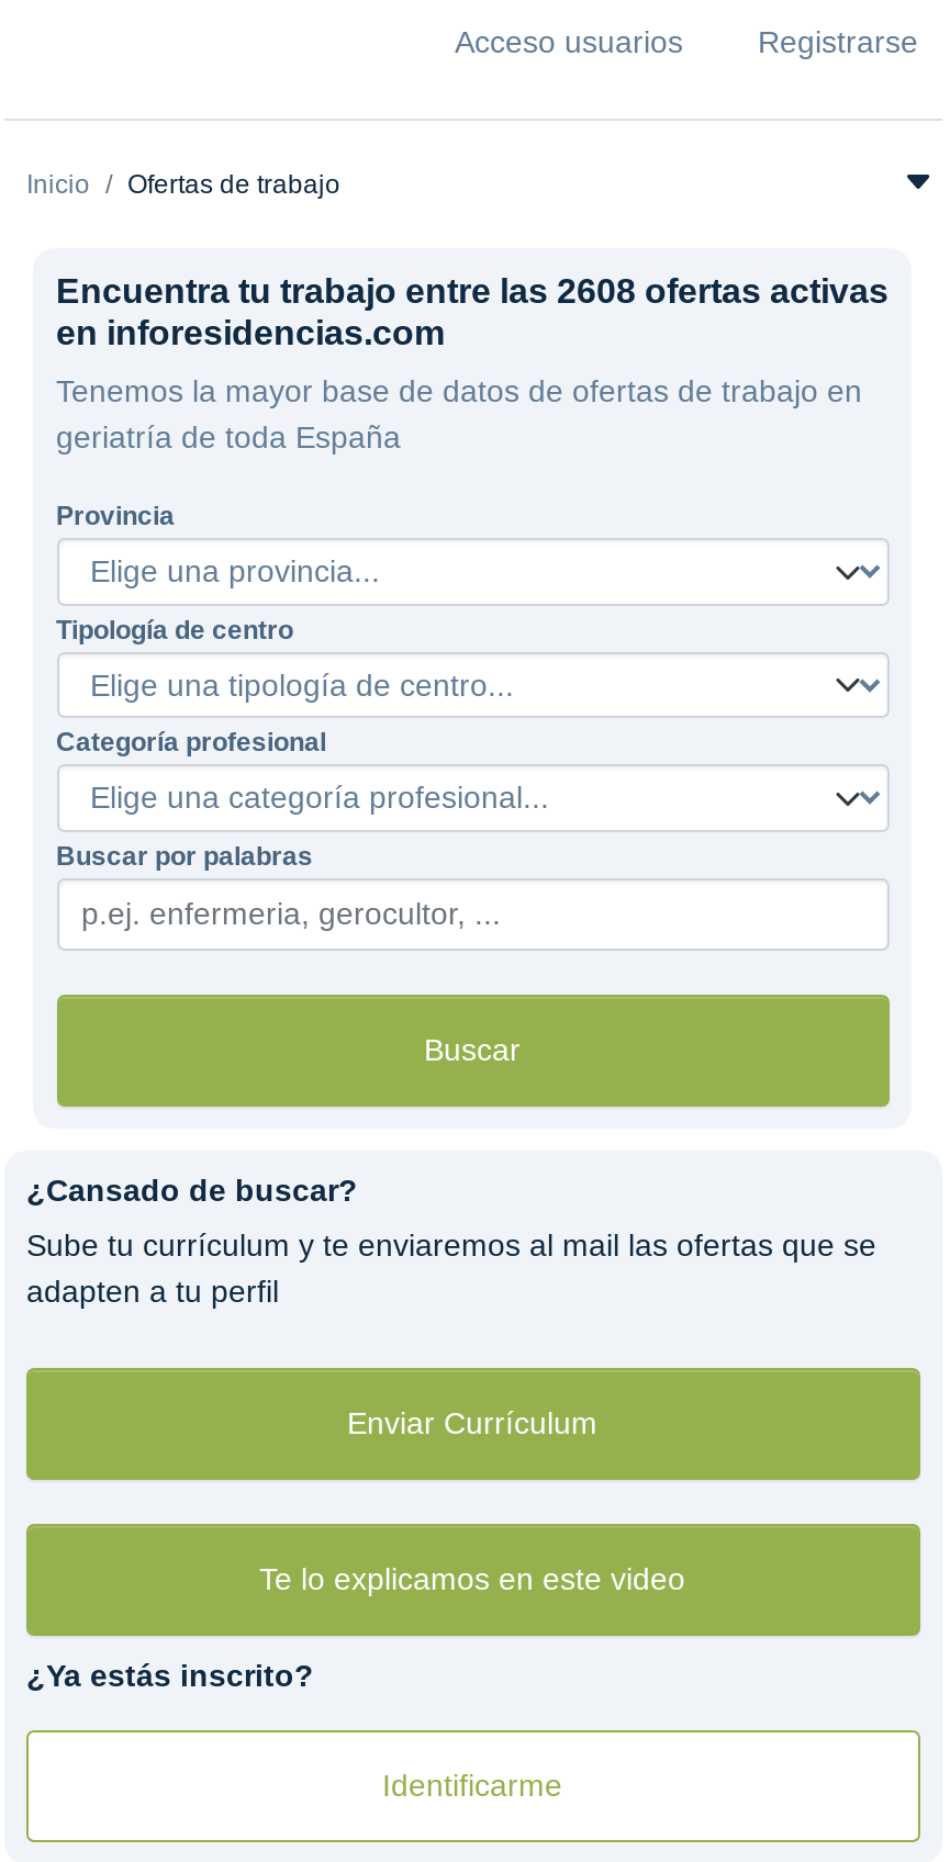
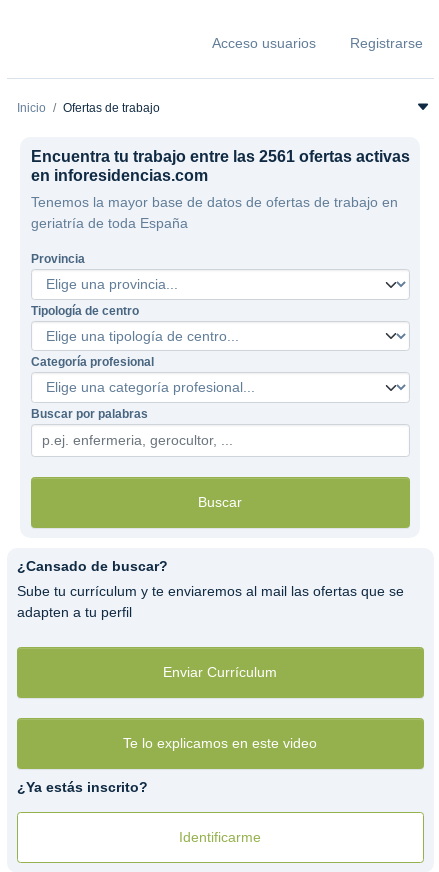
[56,272,888,310] Encuentra tu trabajo entre las 2608 ofertas activas -> [30,148,409,165] Encuentra tu trabajo entre las 2561 ofertas activas

